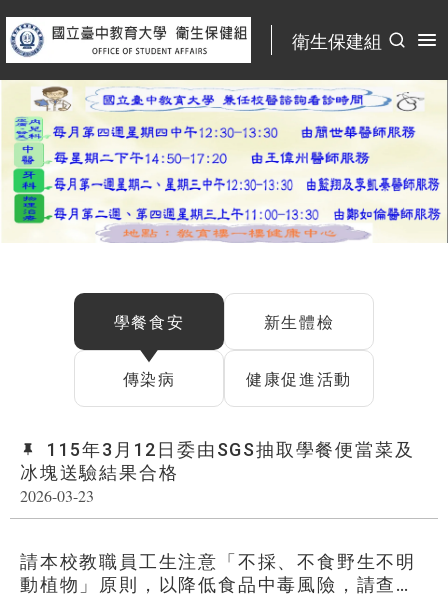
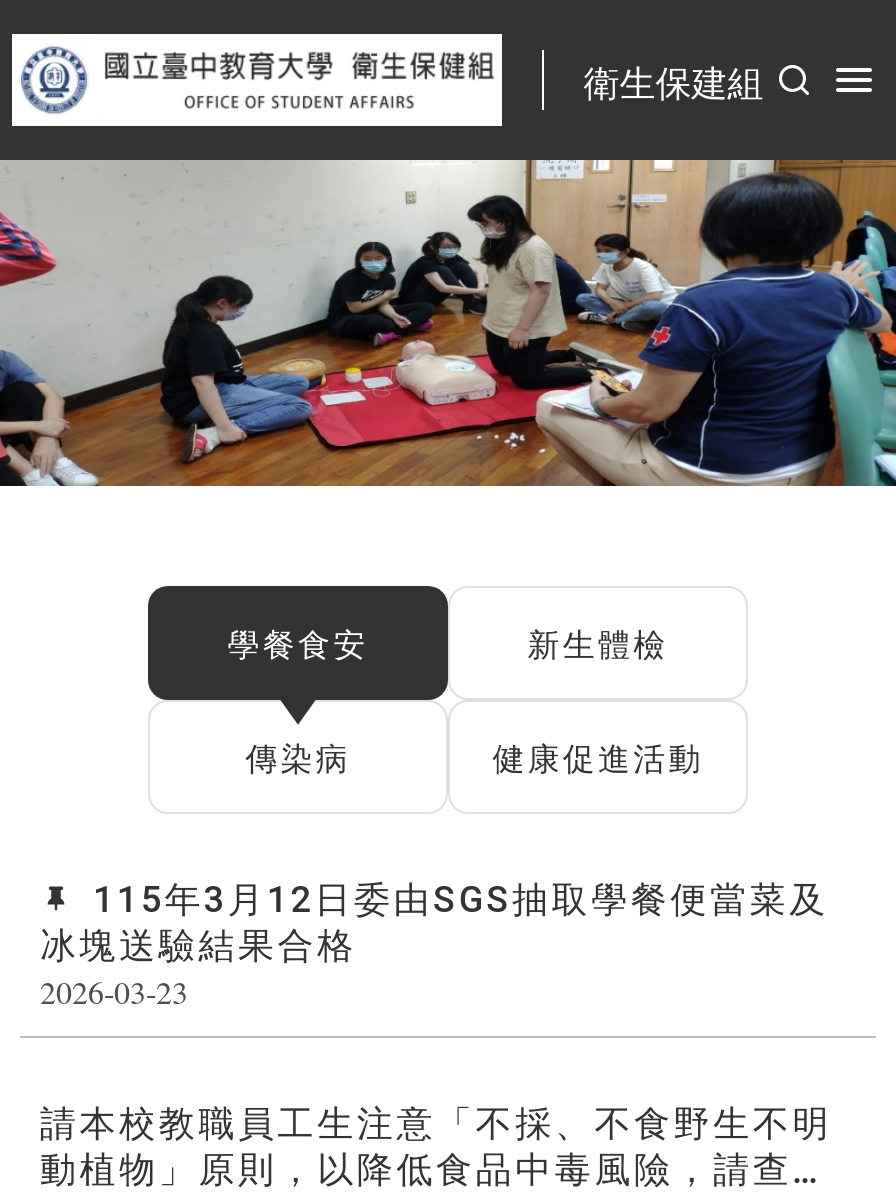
[3,79,445,243] [image] -> [6,158,890,488] [image]

